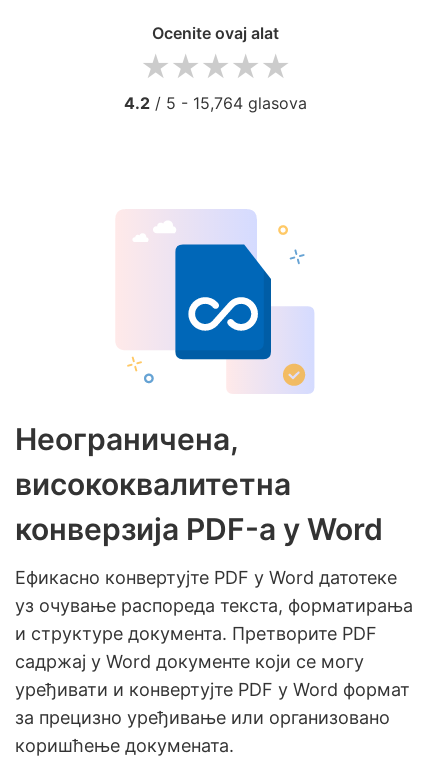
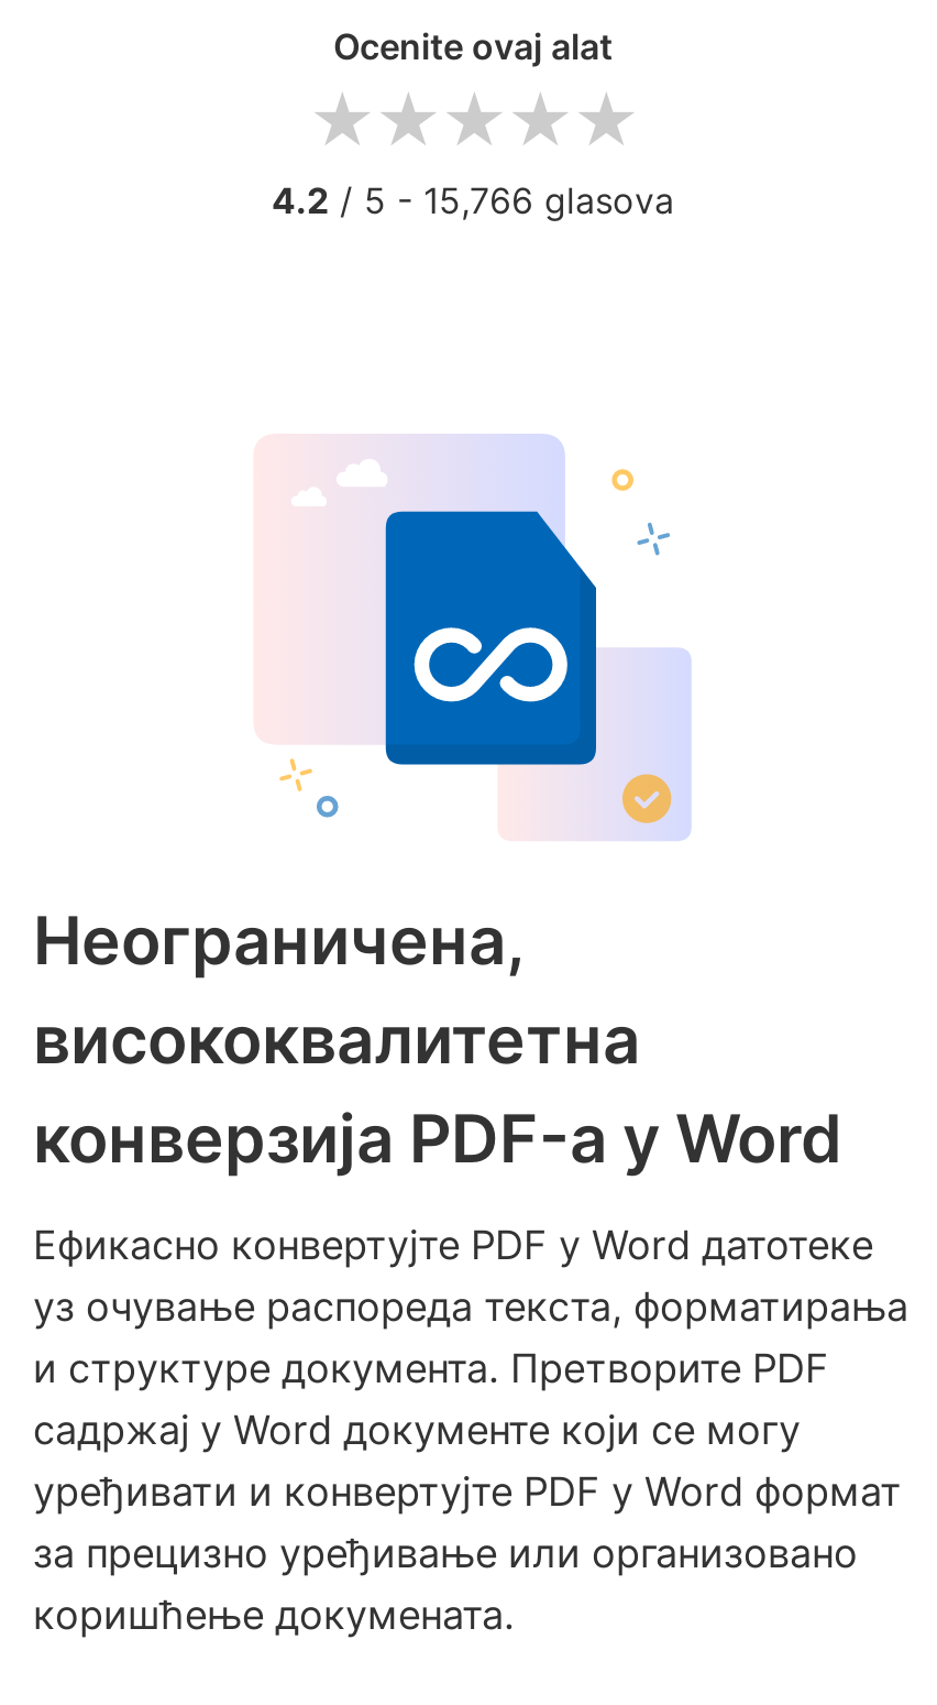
[123,93,306,113] 4.2 / 5 - 15,764 glasova -> [272,178,674,222] 4.2 / 5 - 15,766 glasova

